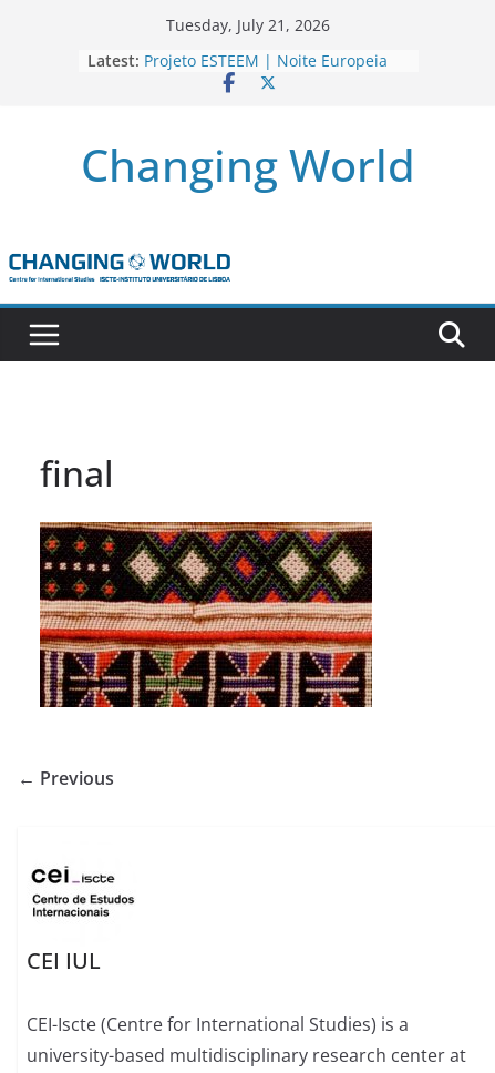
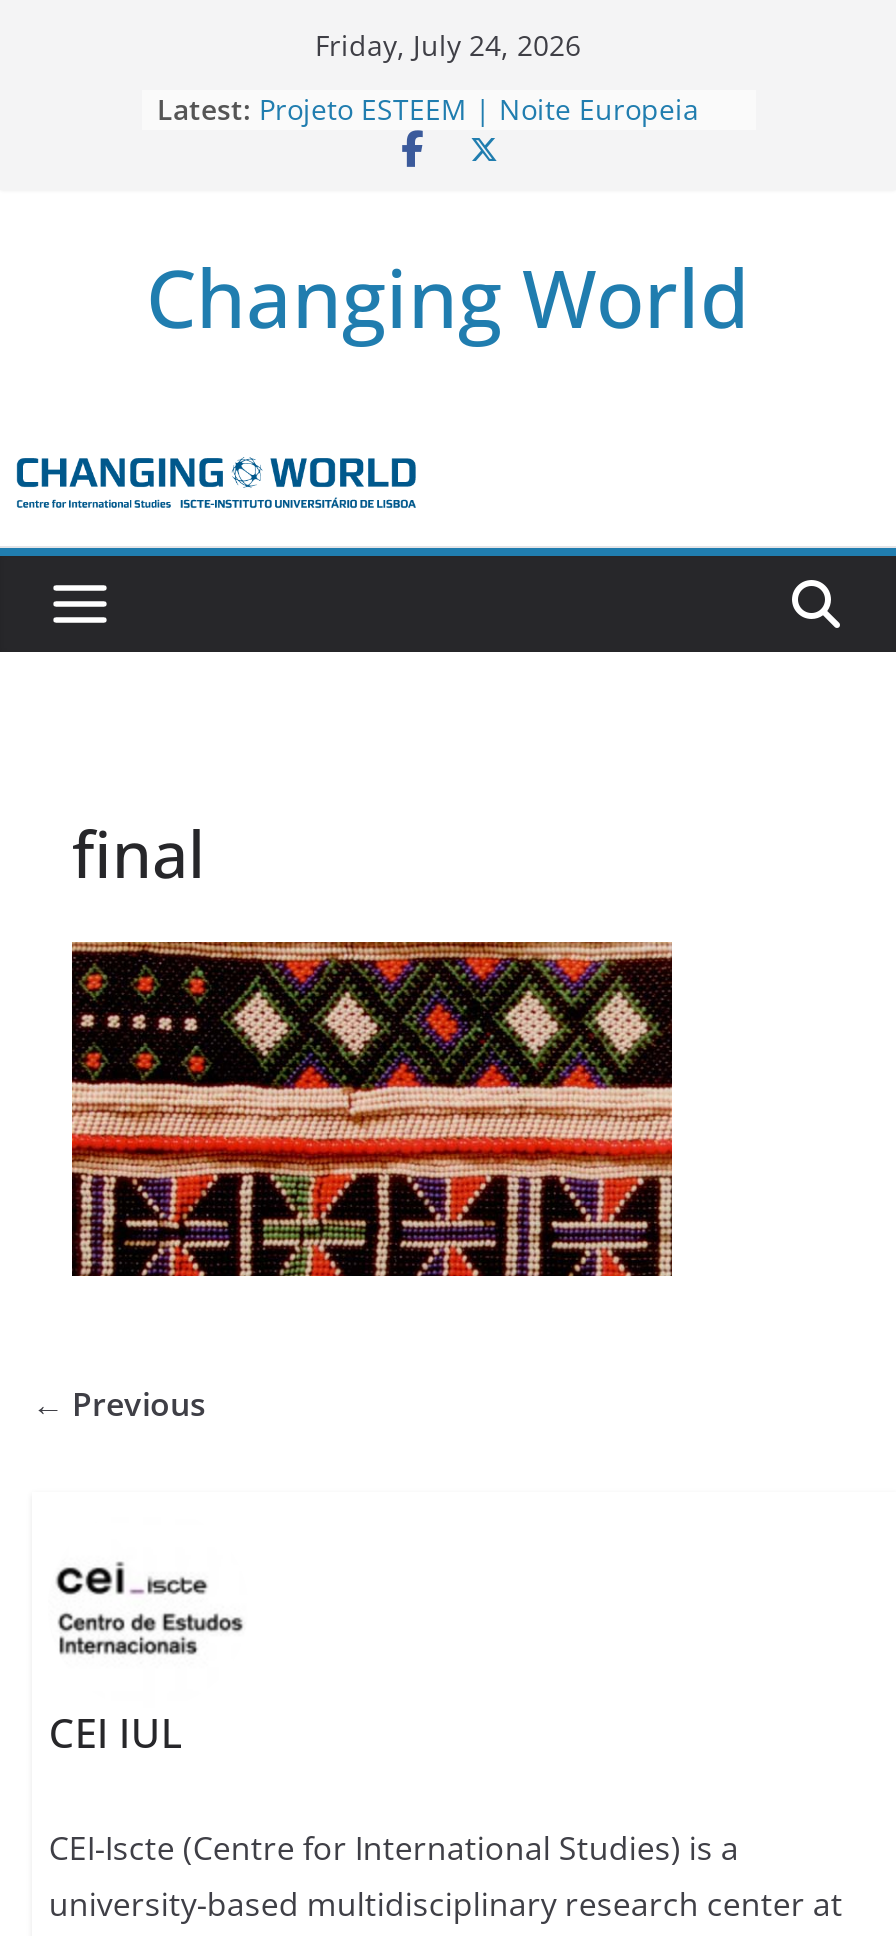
[166,14,330,35] Tuesday, July 21, 2026 -> [315,26,581,64] Friday, July 24, 2026

